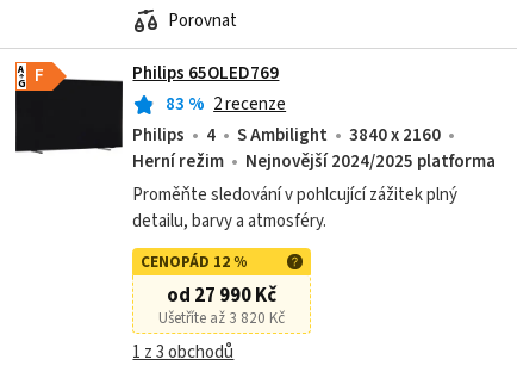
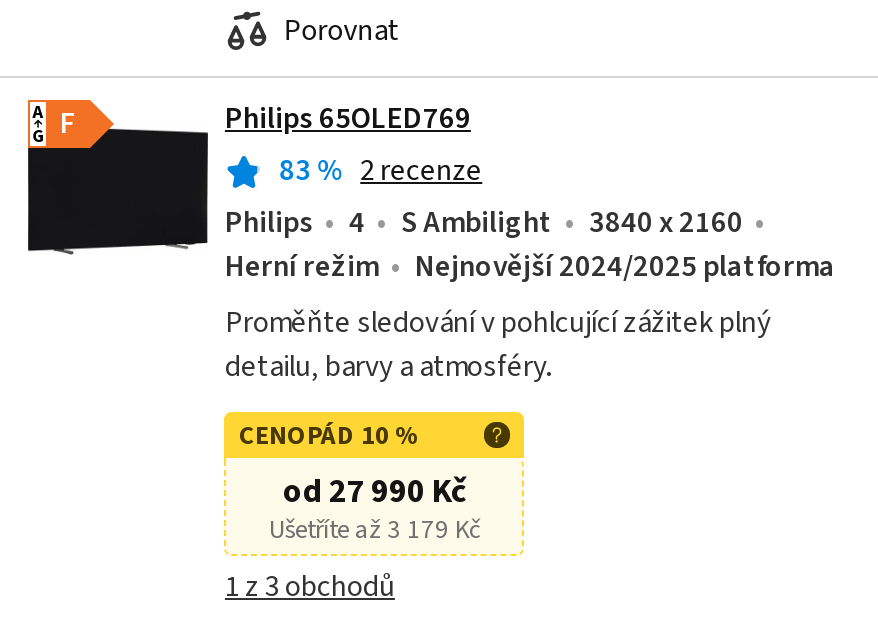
[141,251,247,273] CENOPÁD 12 % -> [239,417,417,453] CENOPÁD 10 %
[159,308,285,329] Ušetříte až 3 820 Kč -> [269,512,481,548] Ušetříte až 3 179 Kč

